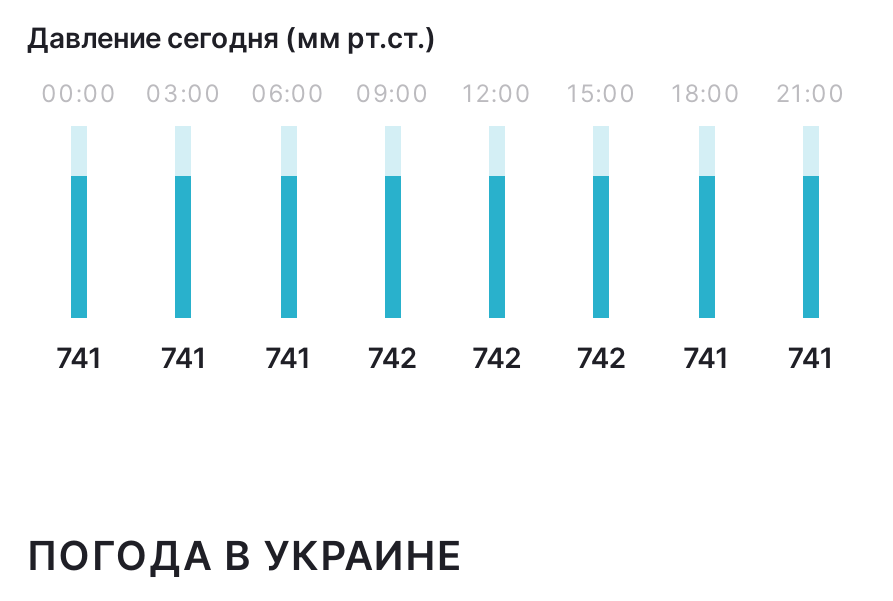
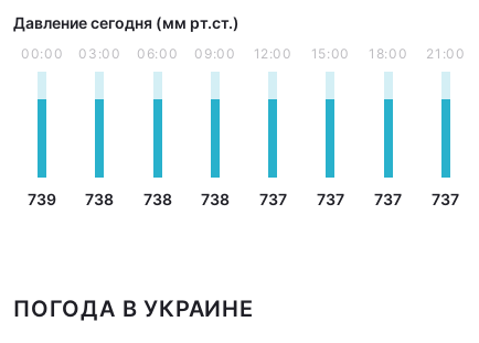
[56,340,102,374] 741 -> [28,190,56,208] 739
[161,340,207,374] 741 -> [85,190,114,208] 738
[265,340,311,374] 741 -> [143,190,172,208] 738
[368,340,418,374] 742 -> [201,190,229,208] 738
[472,340,522,374] 742 -> [259,190,287,208] 737
[577,340,627,374] 742 -> [317,190,344,208] 737
[683,340,729,374] 741 -> [374,190,402,208] 737
[788,340,834,374] 741 -> [432,190,460,208] 737

